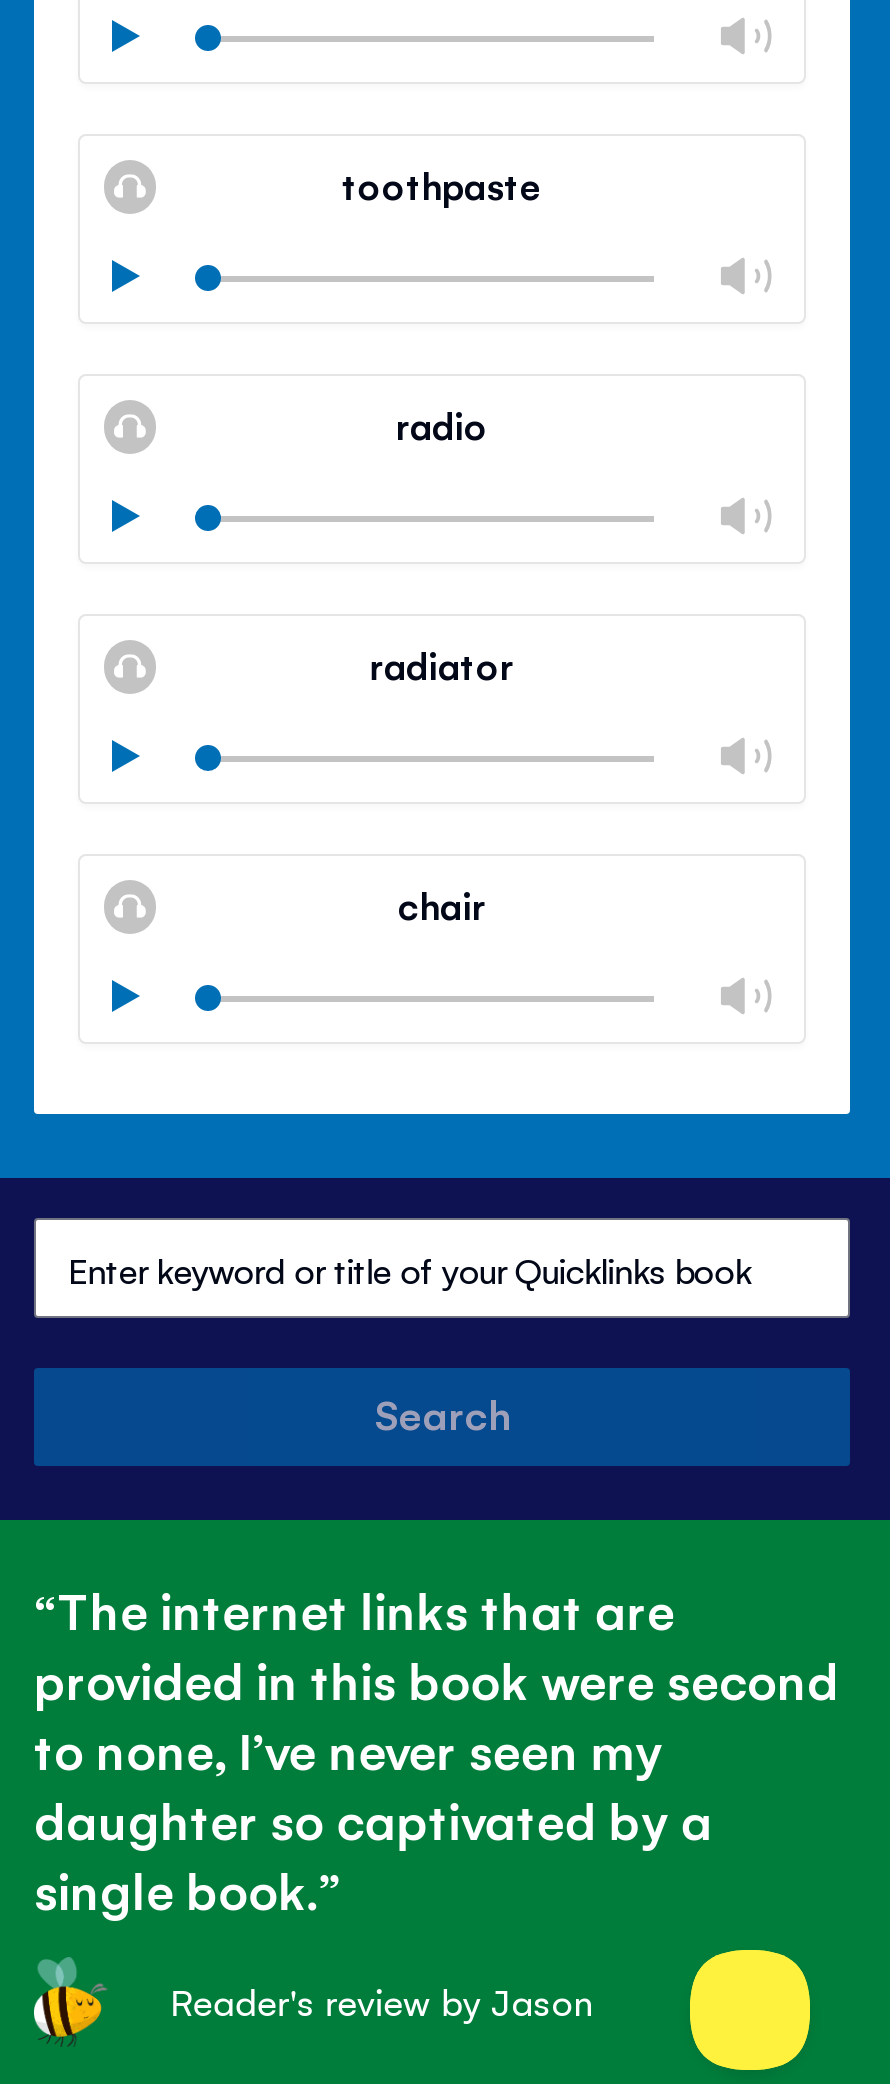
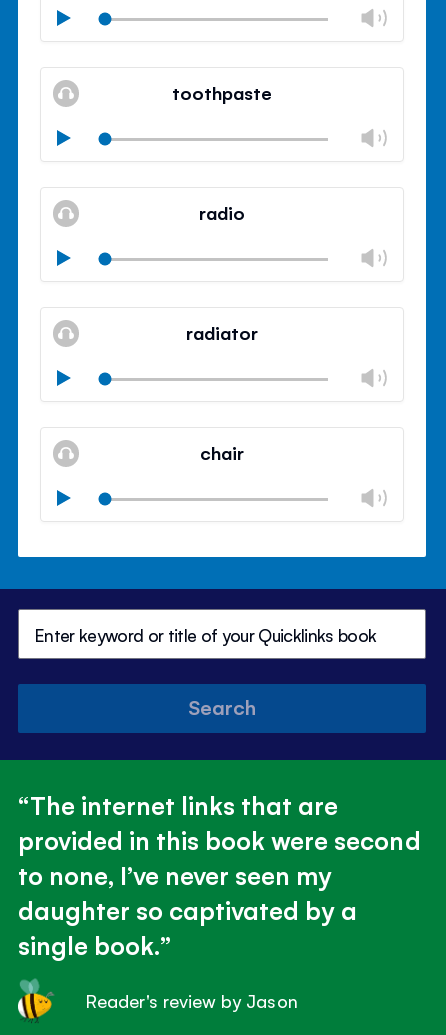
[688,1948,812,2072] [image] -> none

